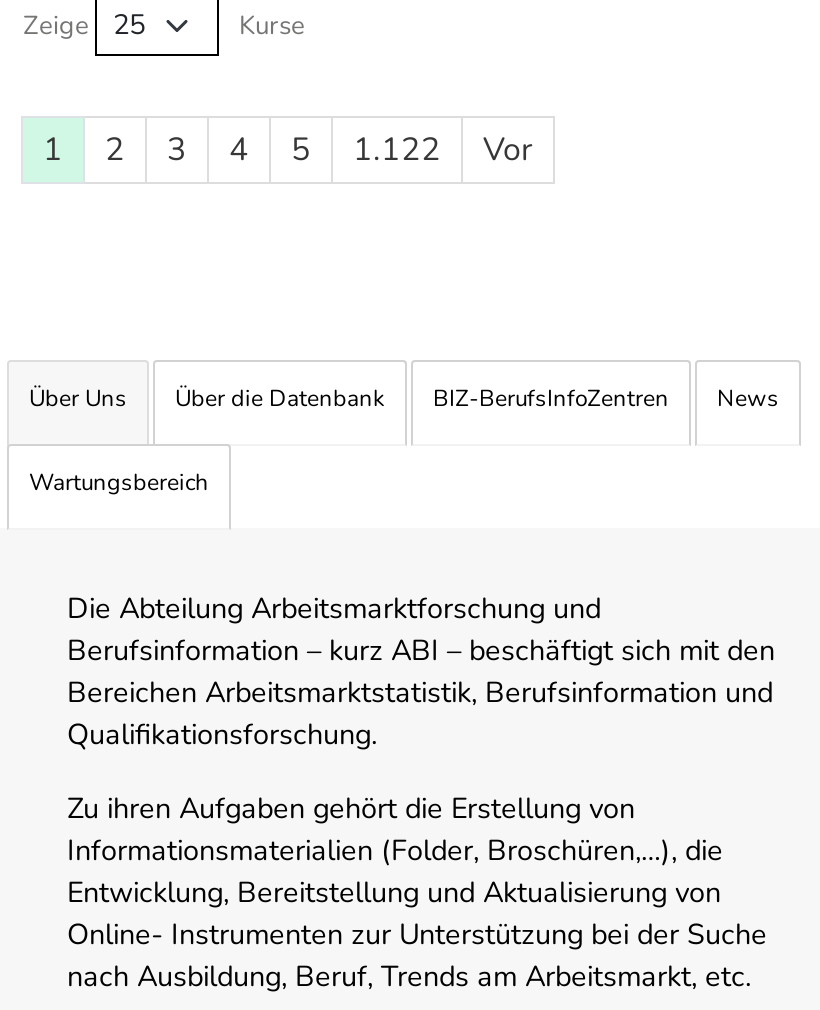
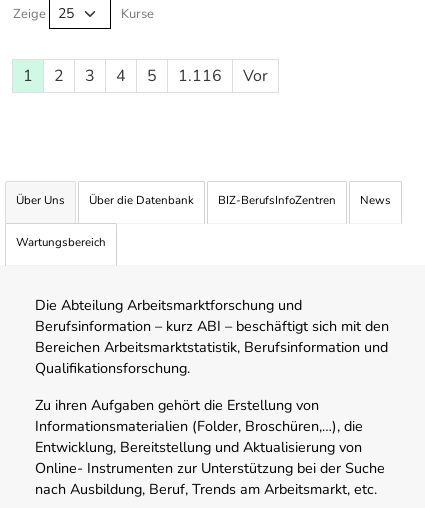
[43,128,533,172] 1 2 3 4 5 1.122 Vor -> [23,65,268,87] 1 2 3 4 5 1.116 Vor

